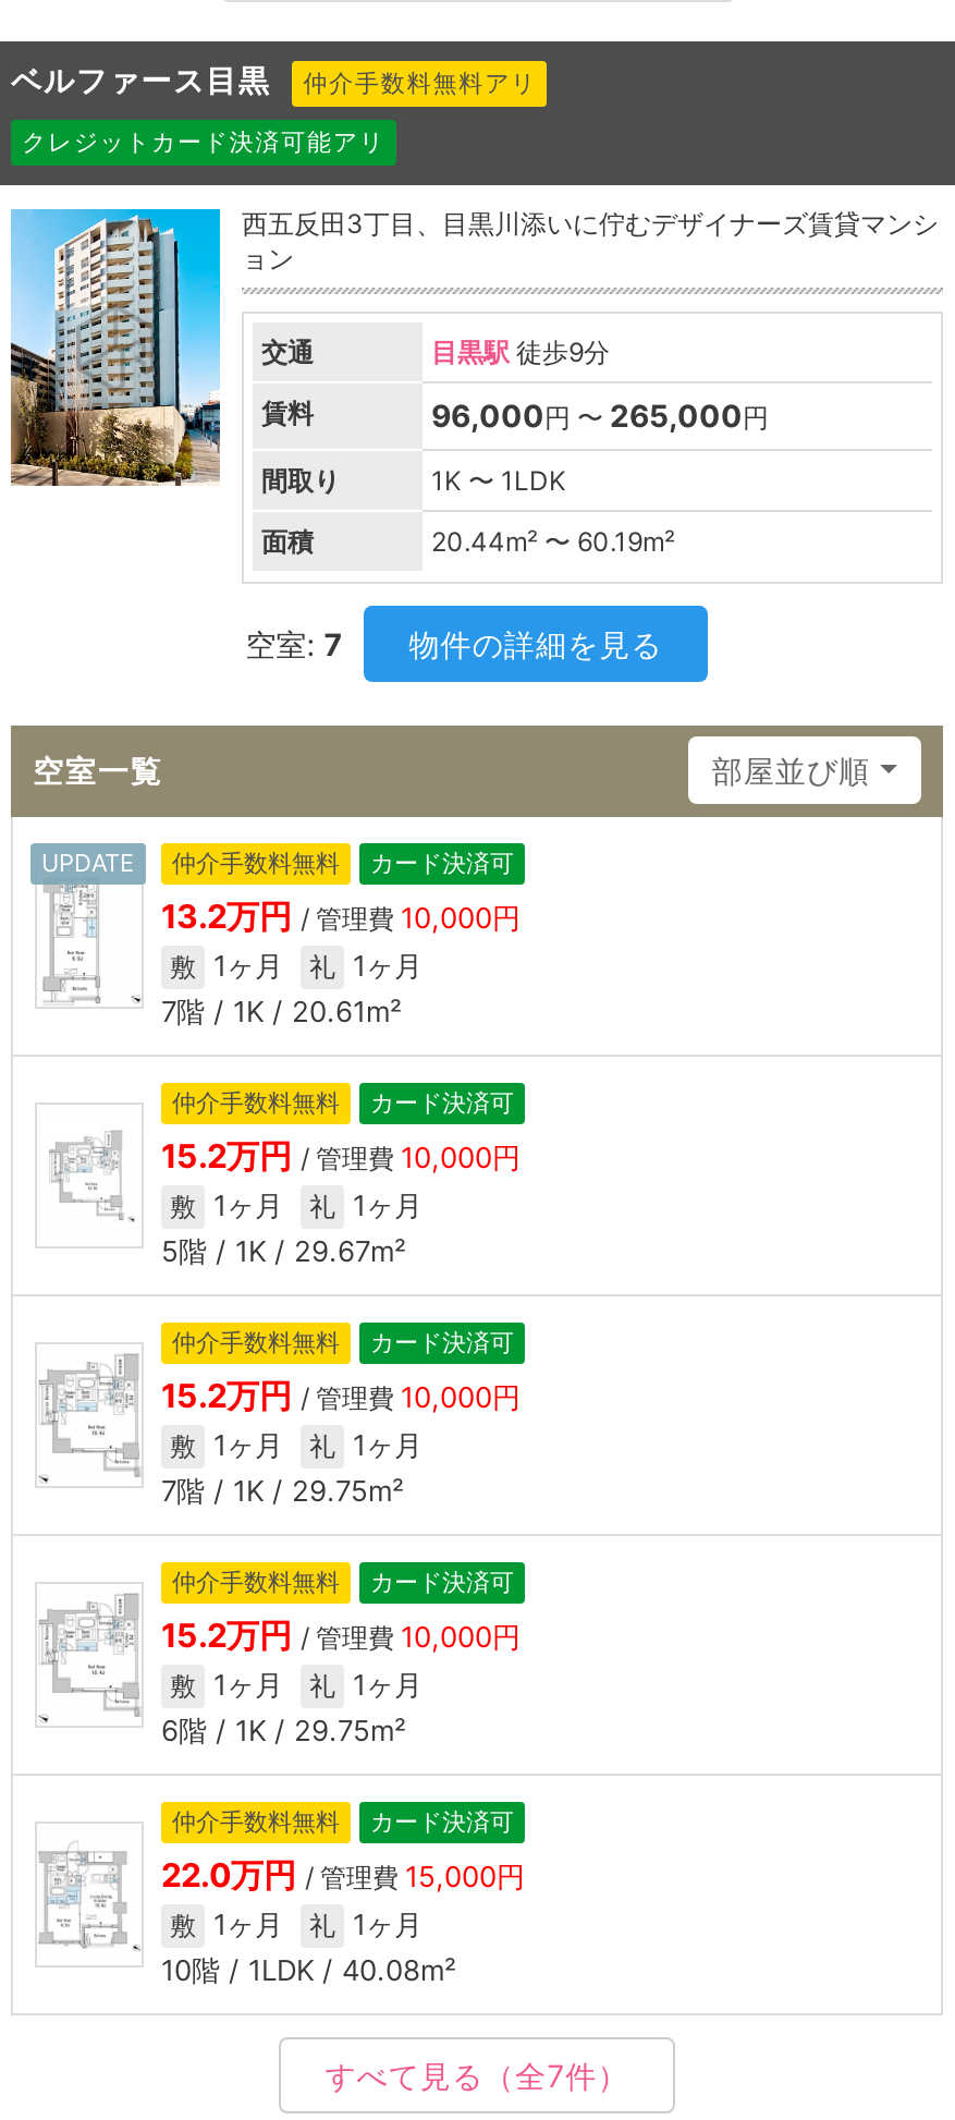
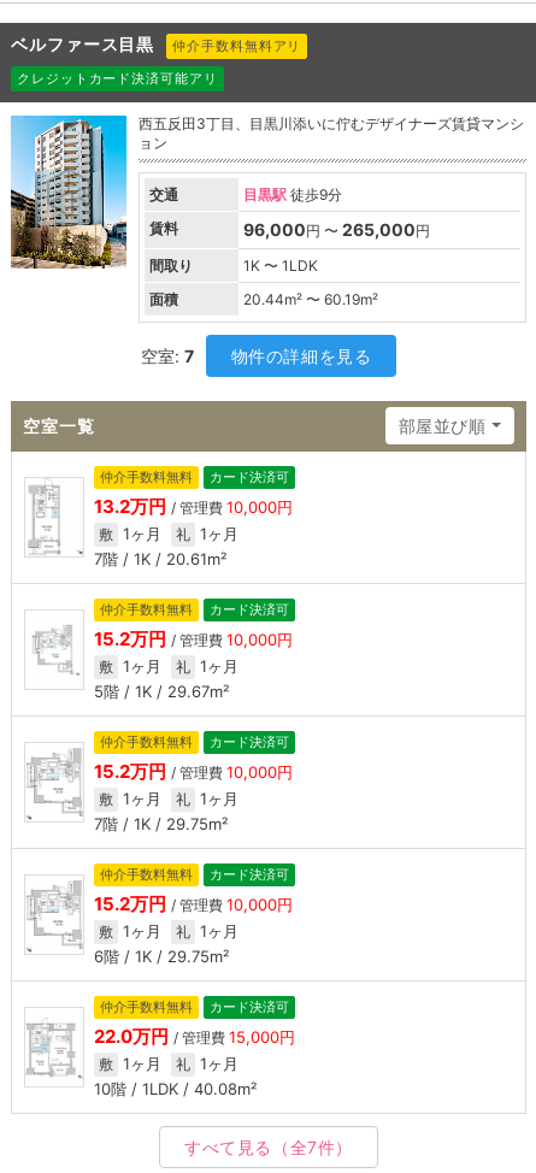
[41,848,135,879] UPDATE -> none

